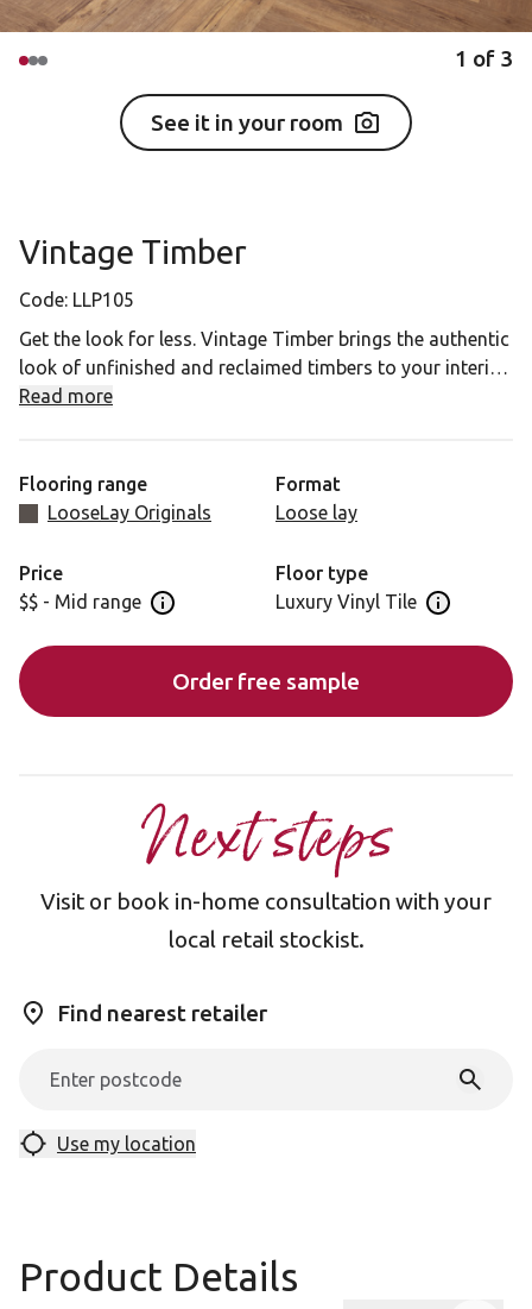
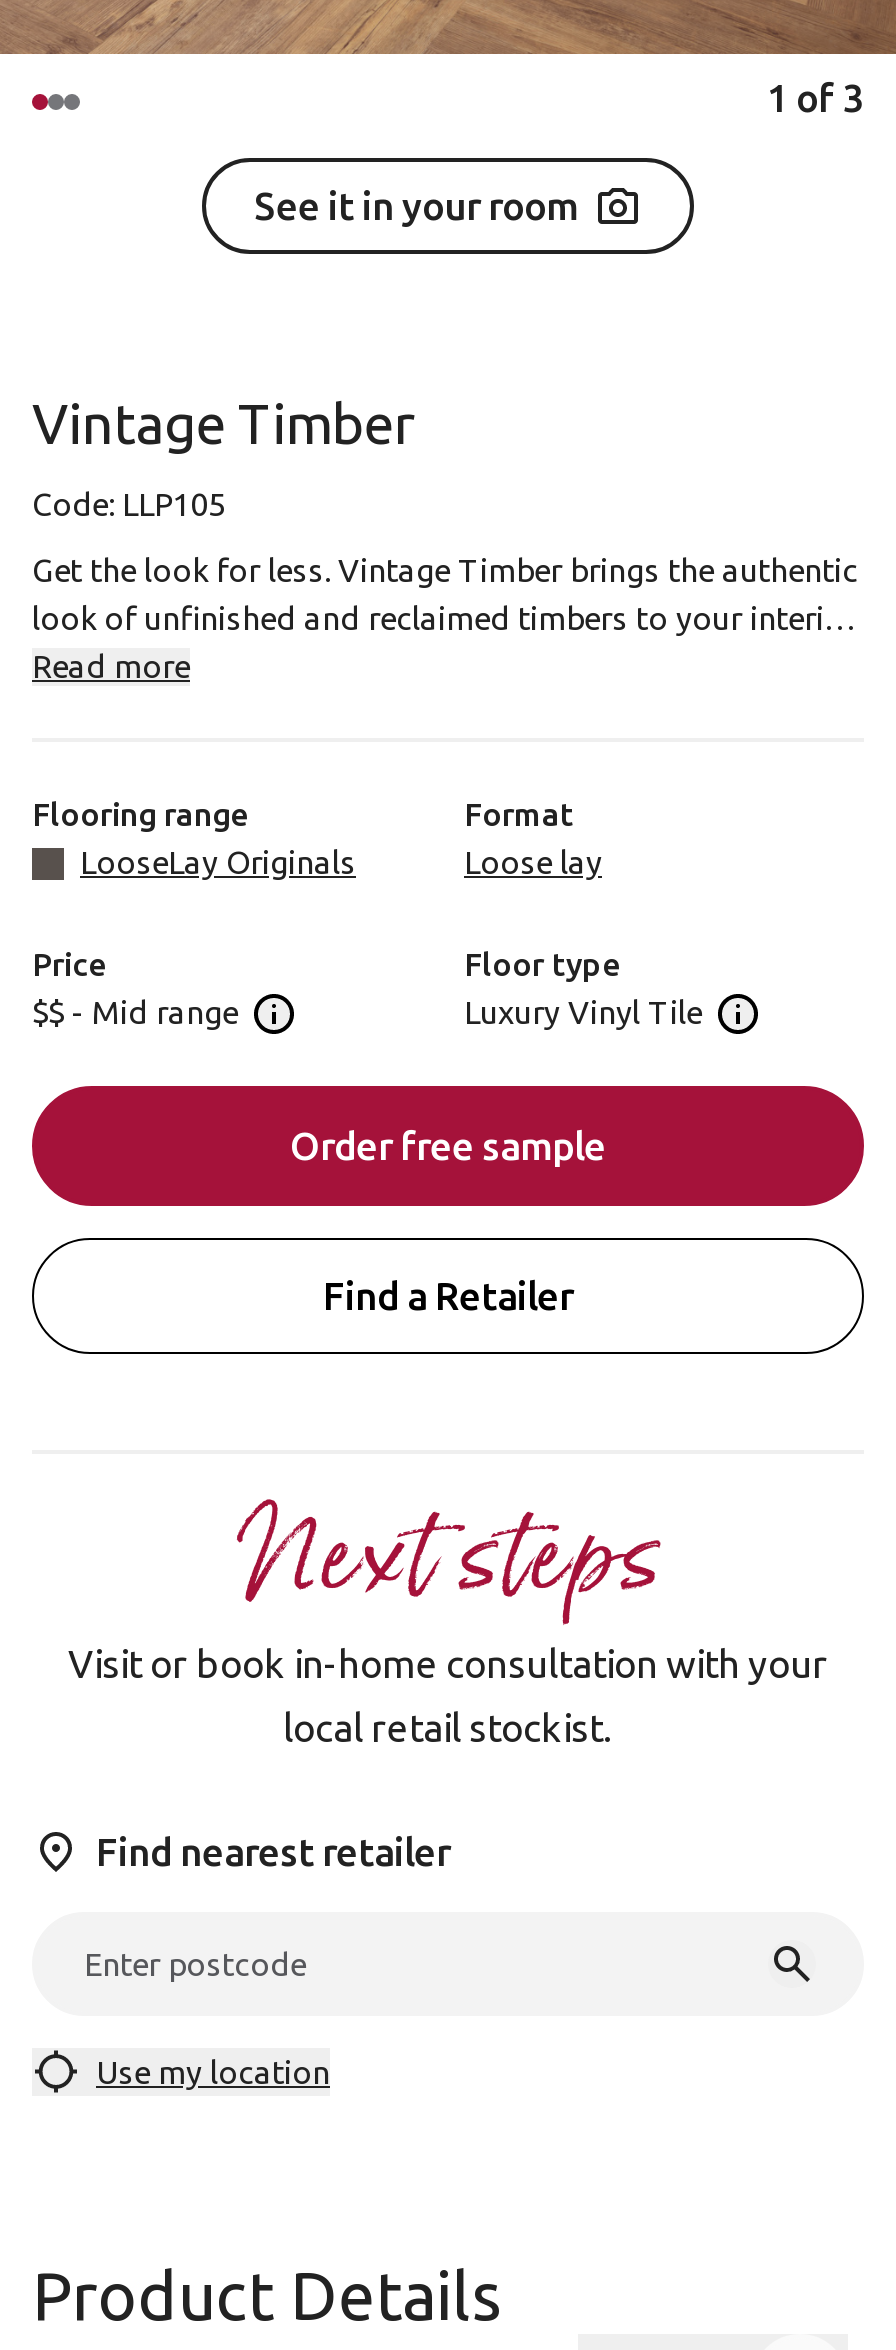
none -> [323,1274,573,1318] Find a Retailer

